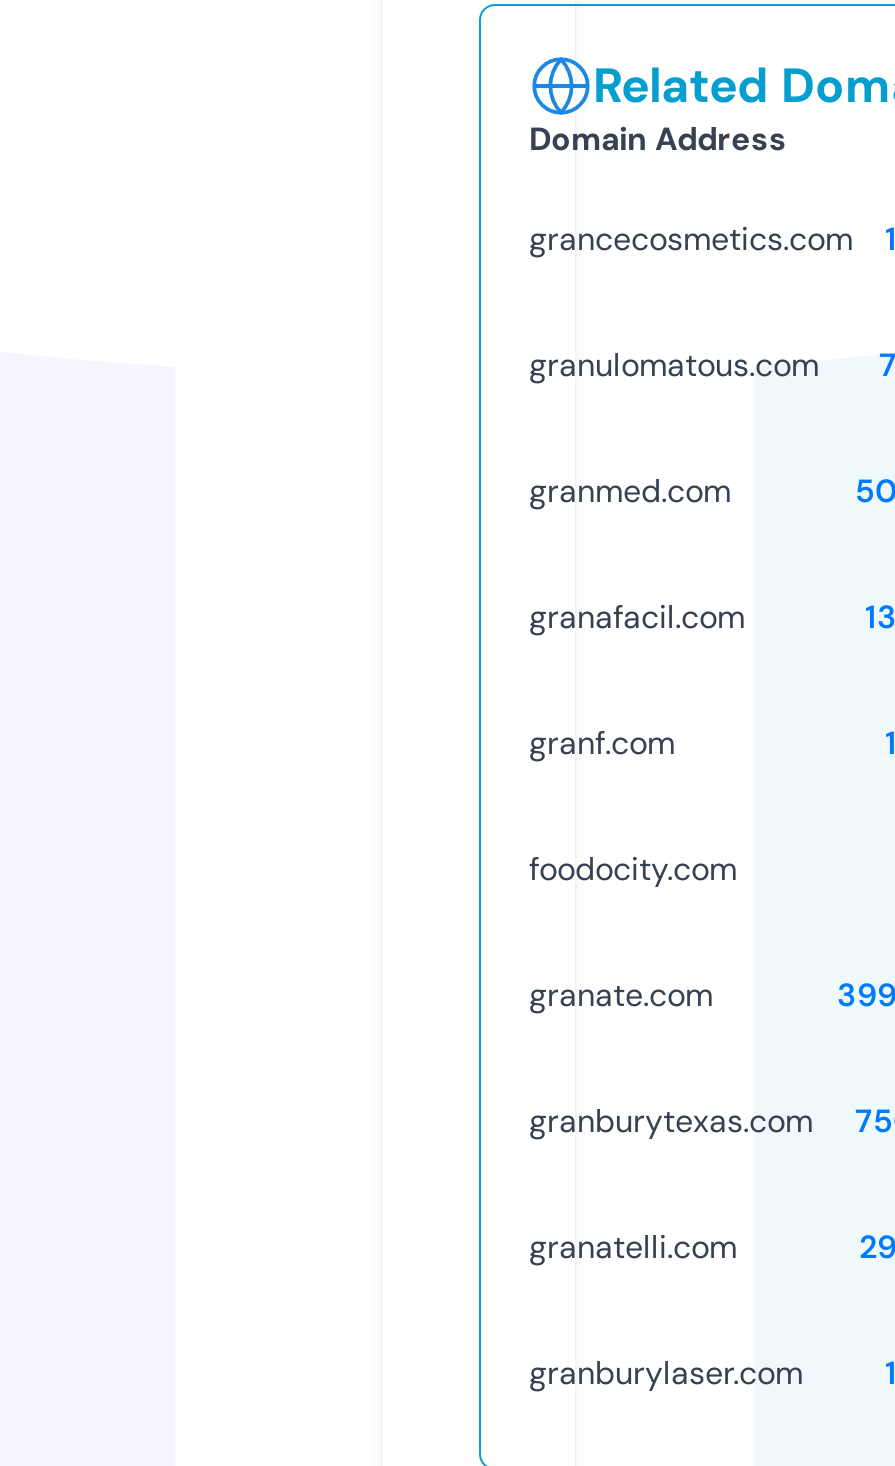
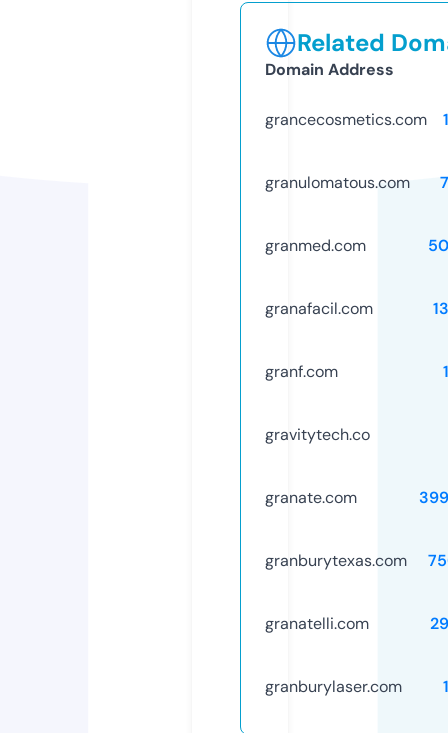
[529,848,737,890] foodocity.com -> [265,424,370,445] gravitytech.co

